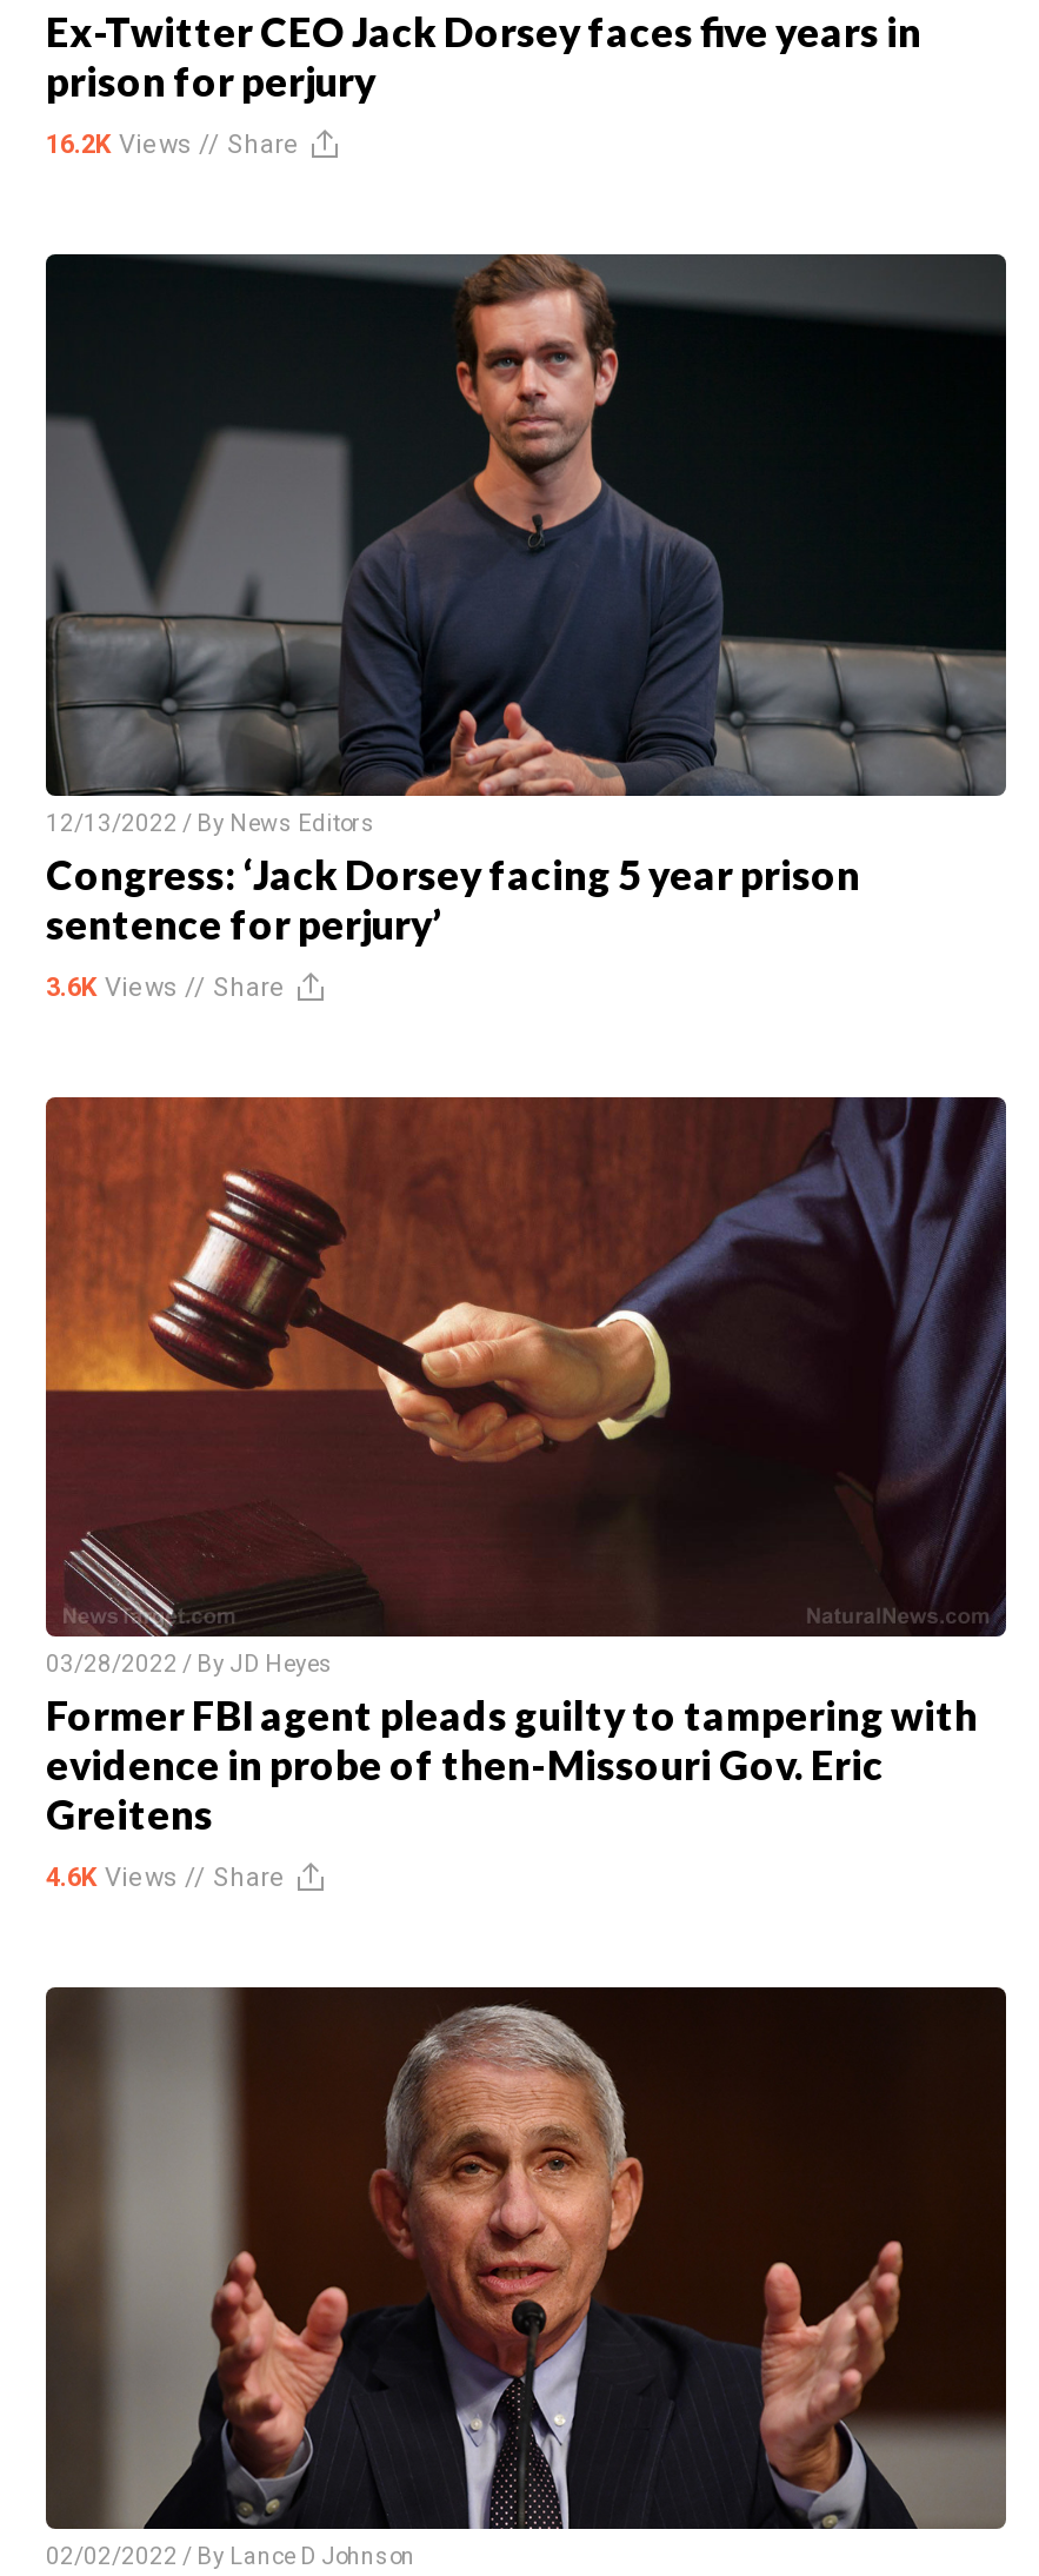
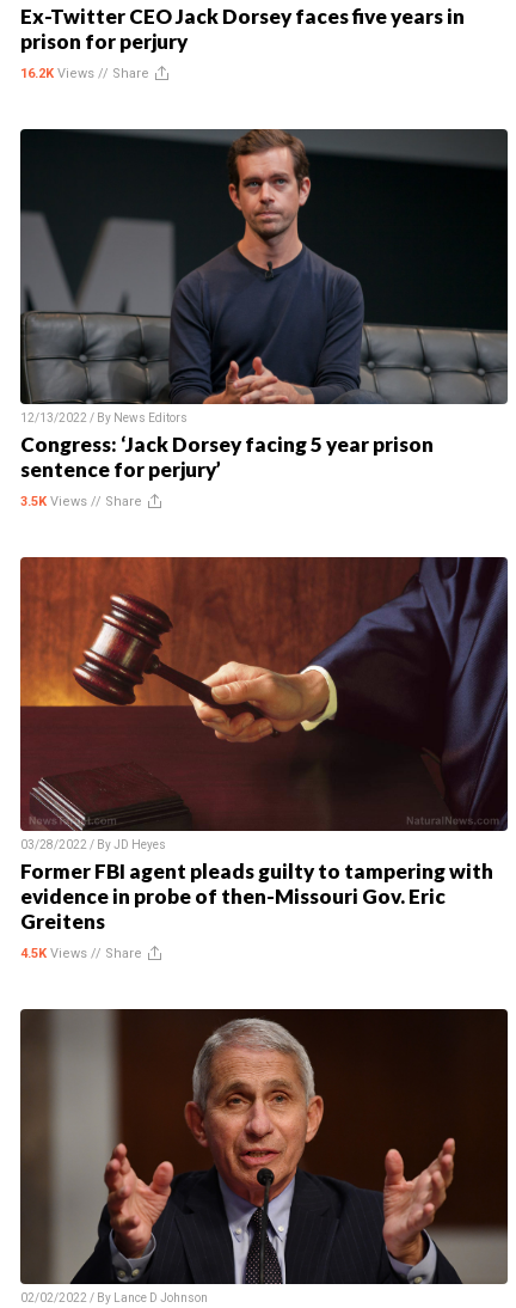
[46,971,286,1002] 3.6K Views // Share -> [20,493,142,509] 3.5K Views // Share
[46,1863,286,1893] 4.6K Views // Share -> [20,946,142,961] 4.5K Views // Share

